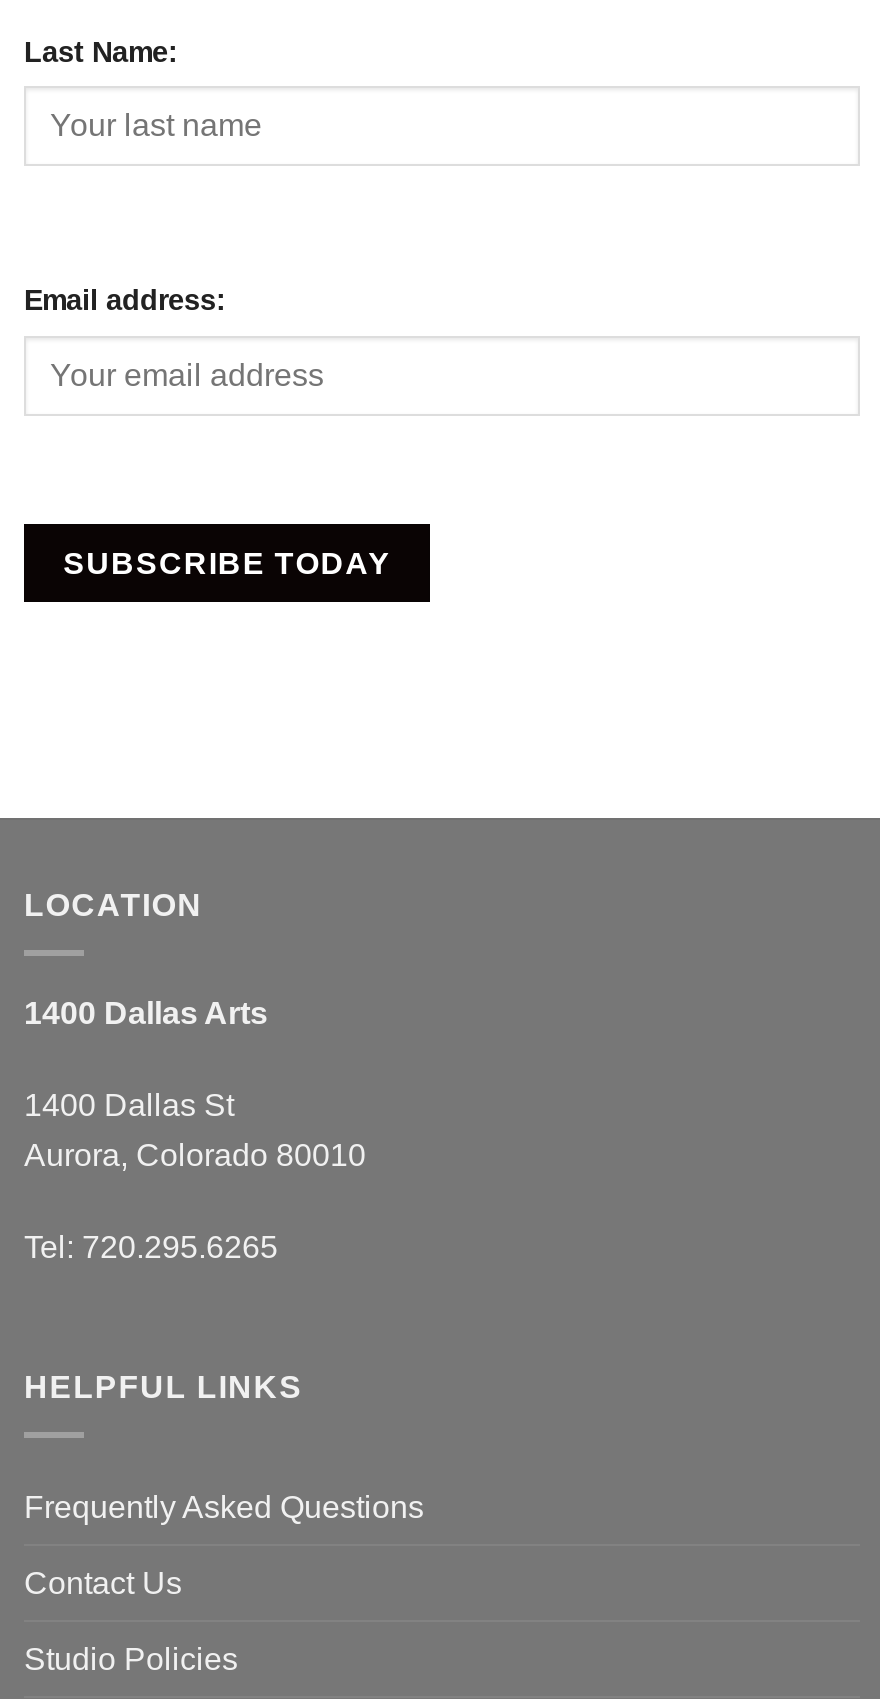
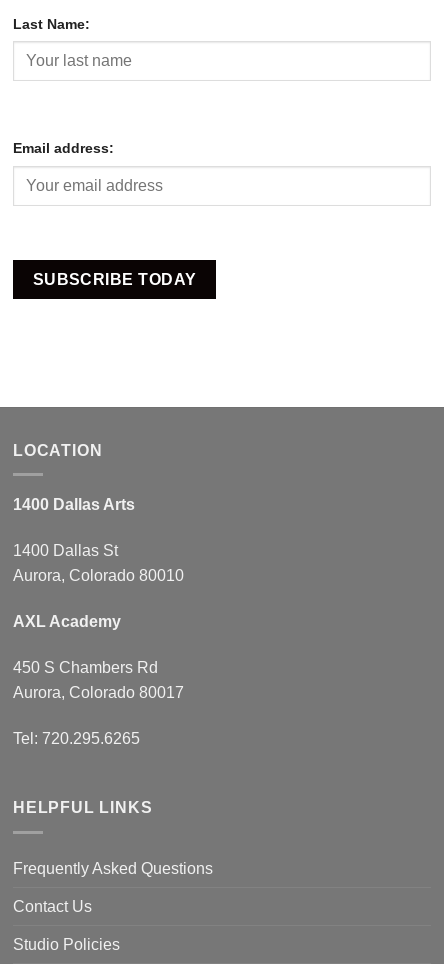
none -> [13,613,184,701] AXL Academy | 450 S Chambers Rd | Aurora, Colorado 80017

